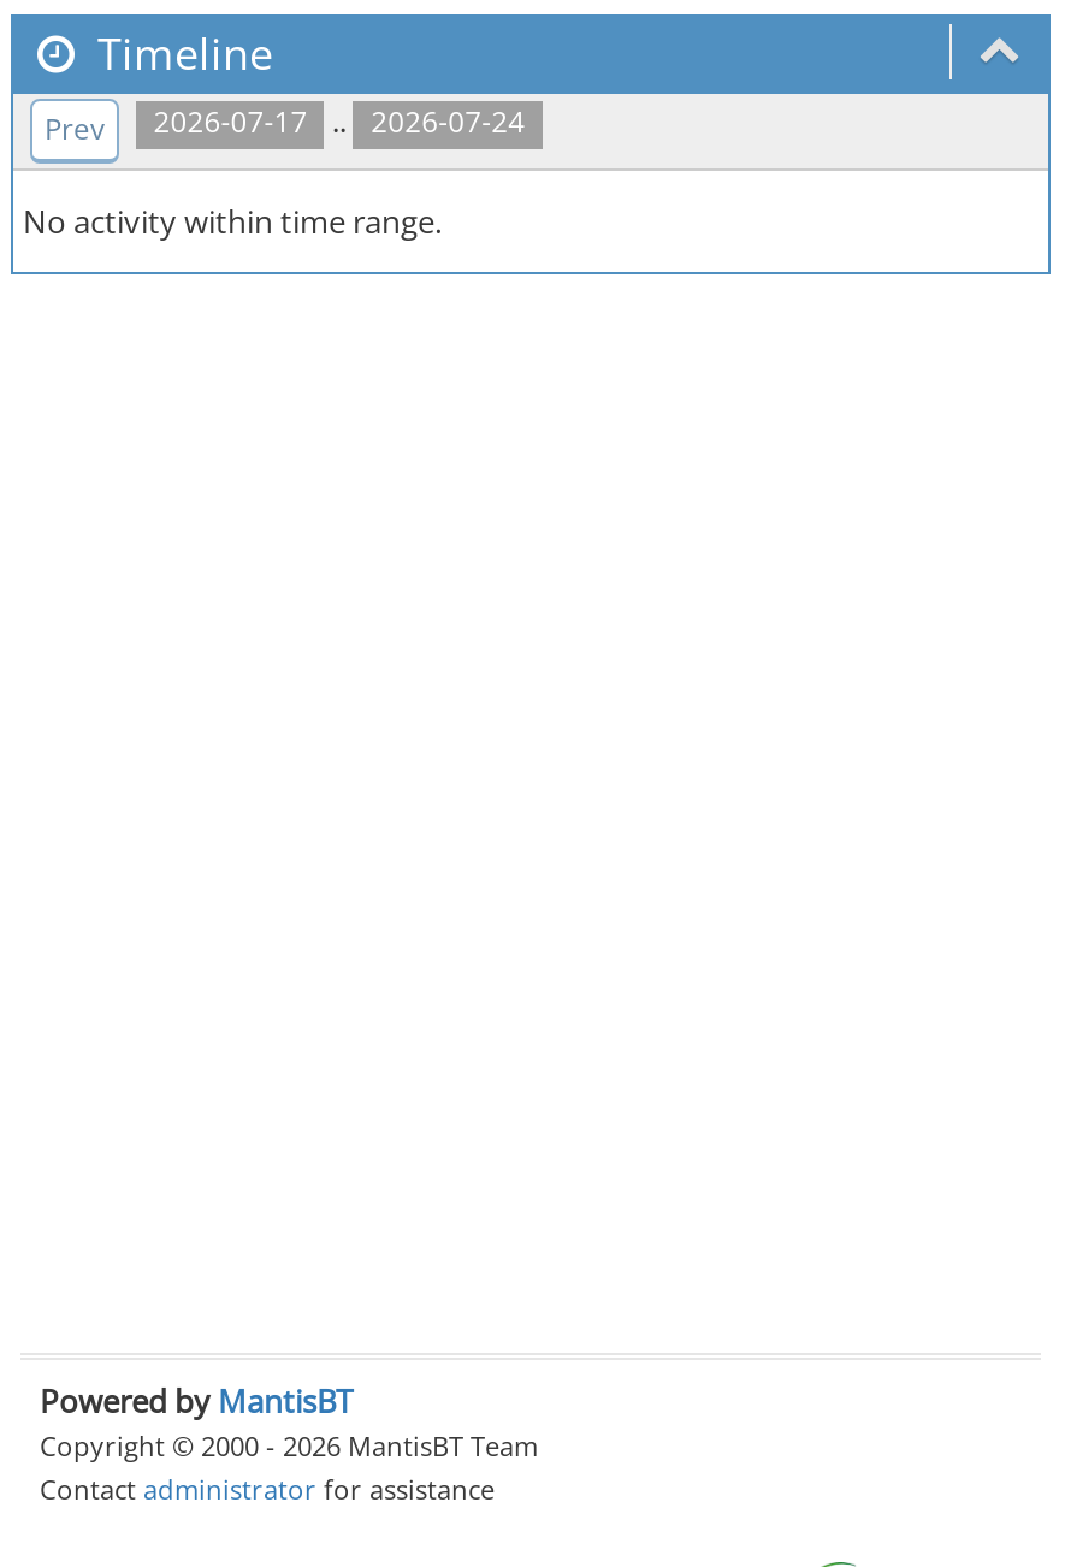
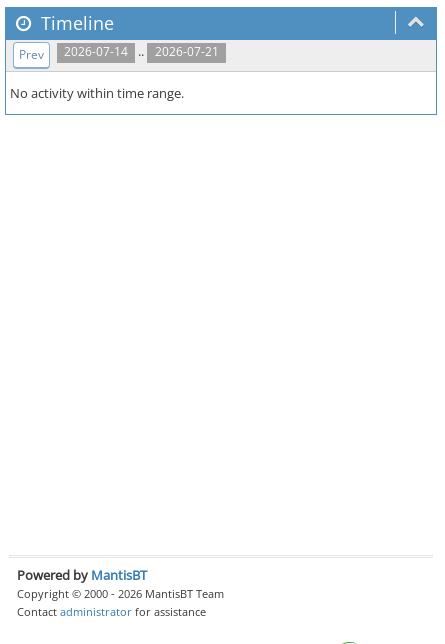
[45,99,525,149] Prev 2026-07-17 .. 2026-07-24 -> [19,42,219,63] Prev 2026-07-14 .. 2026-07-21

